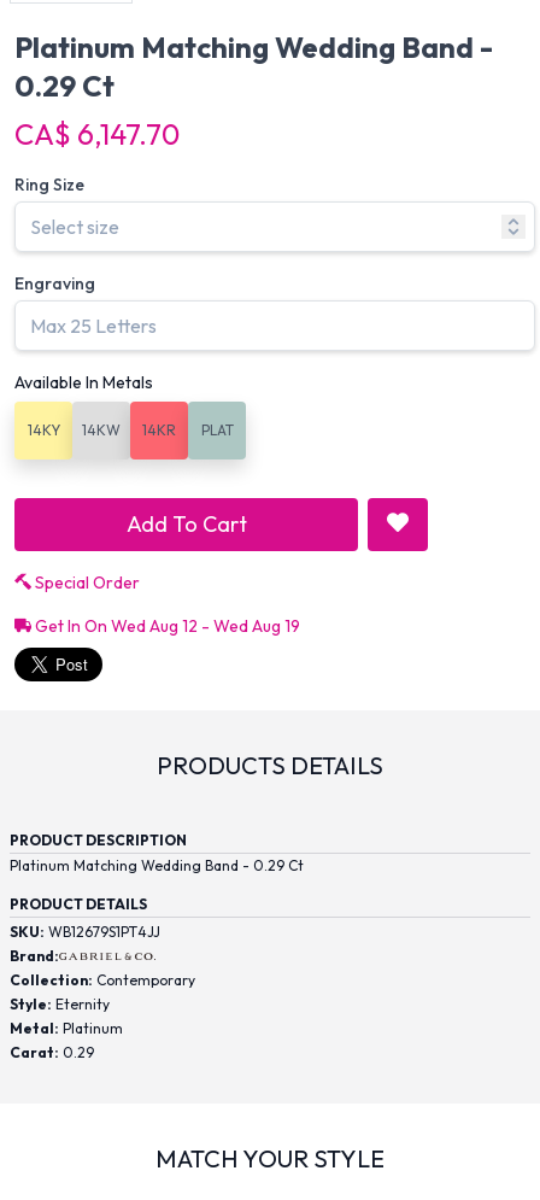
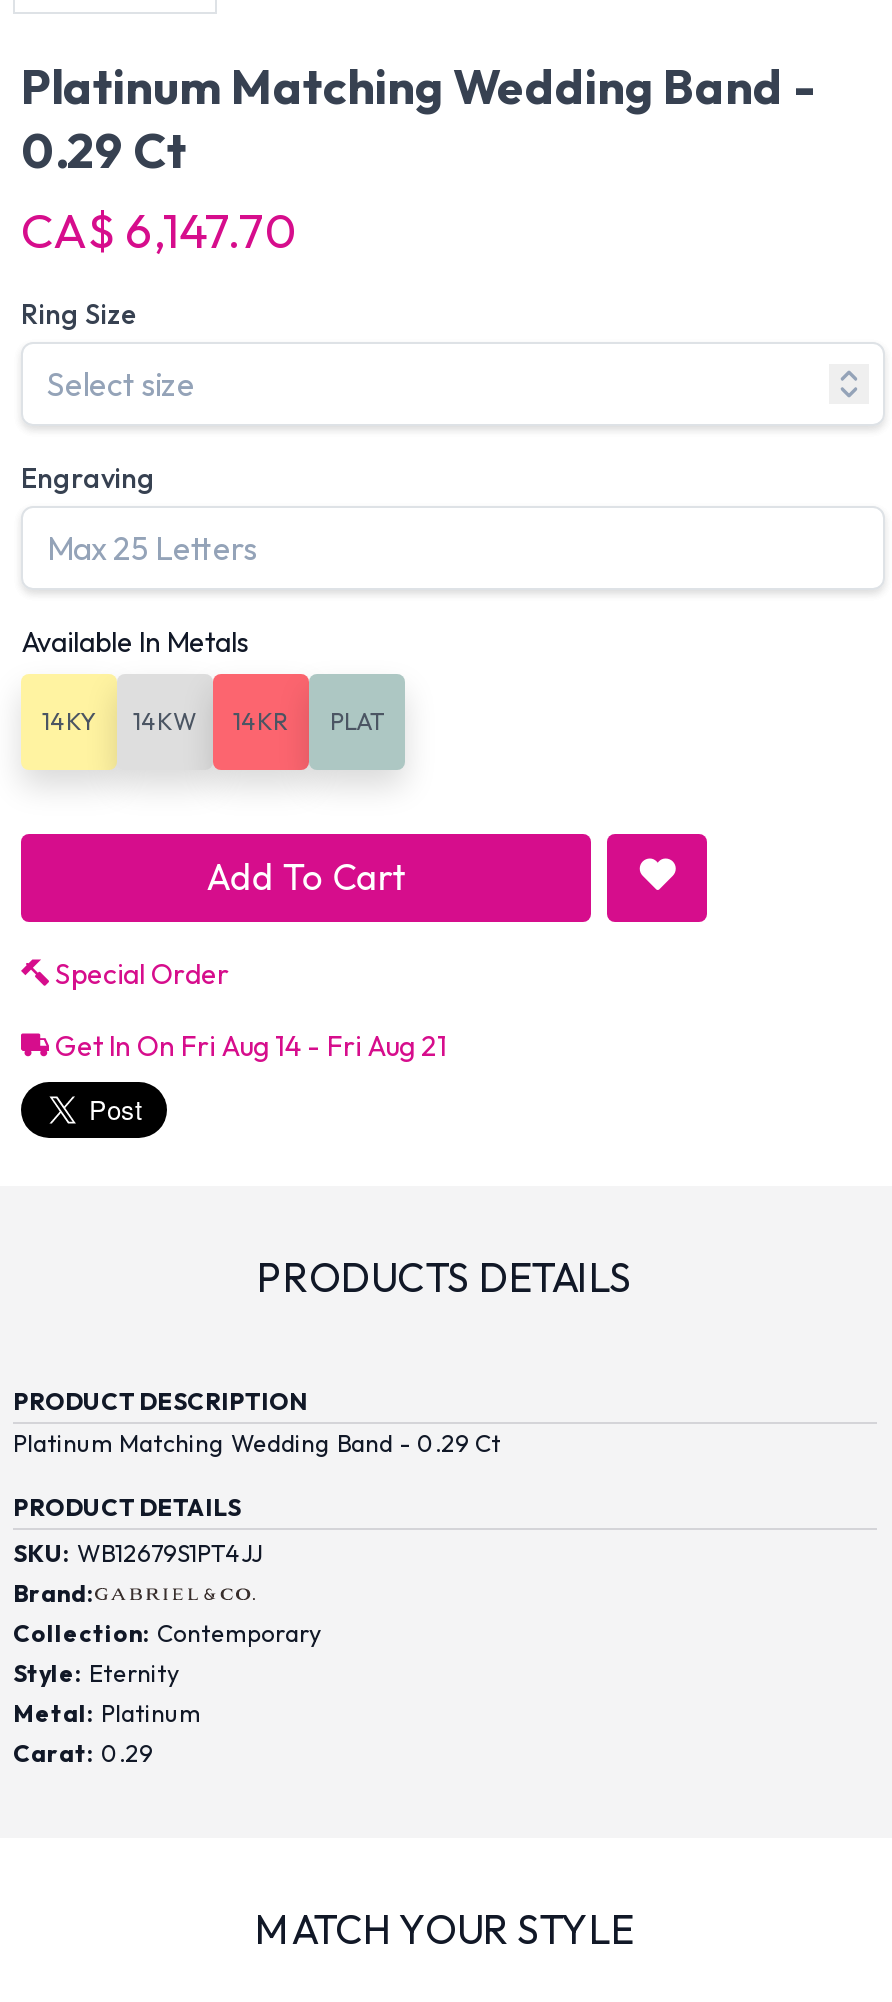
[31,616,300,637] Get In On Wed Aug 12 - Wed Aug 19 -> [49,1029,447,1065] Get In On Fri Aug 14 - Fri Aug 21

